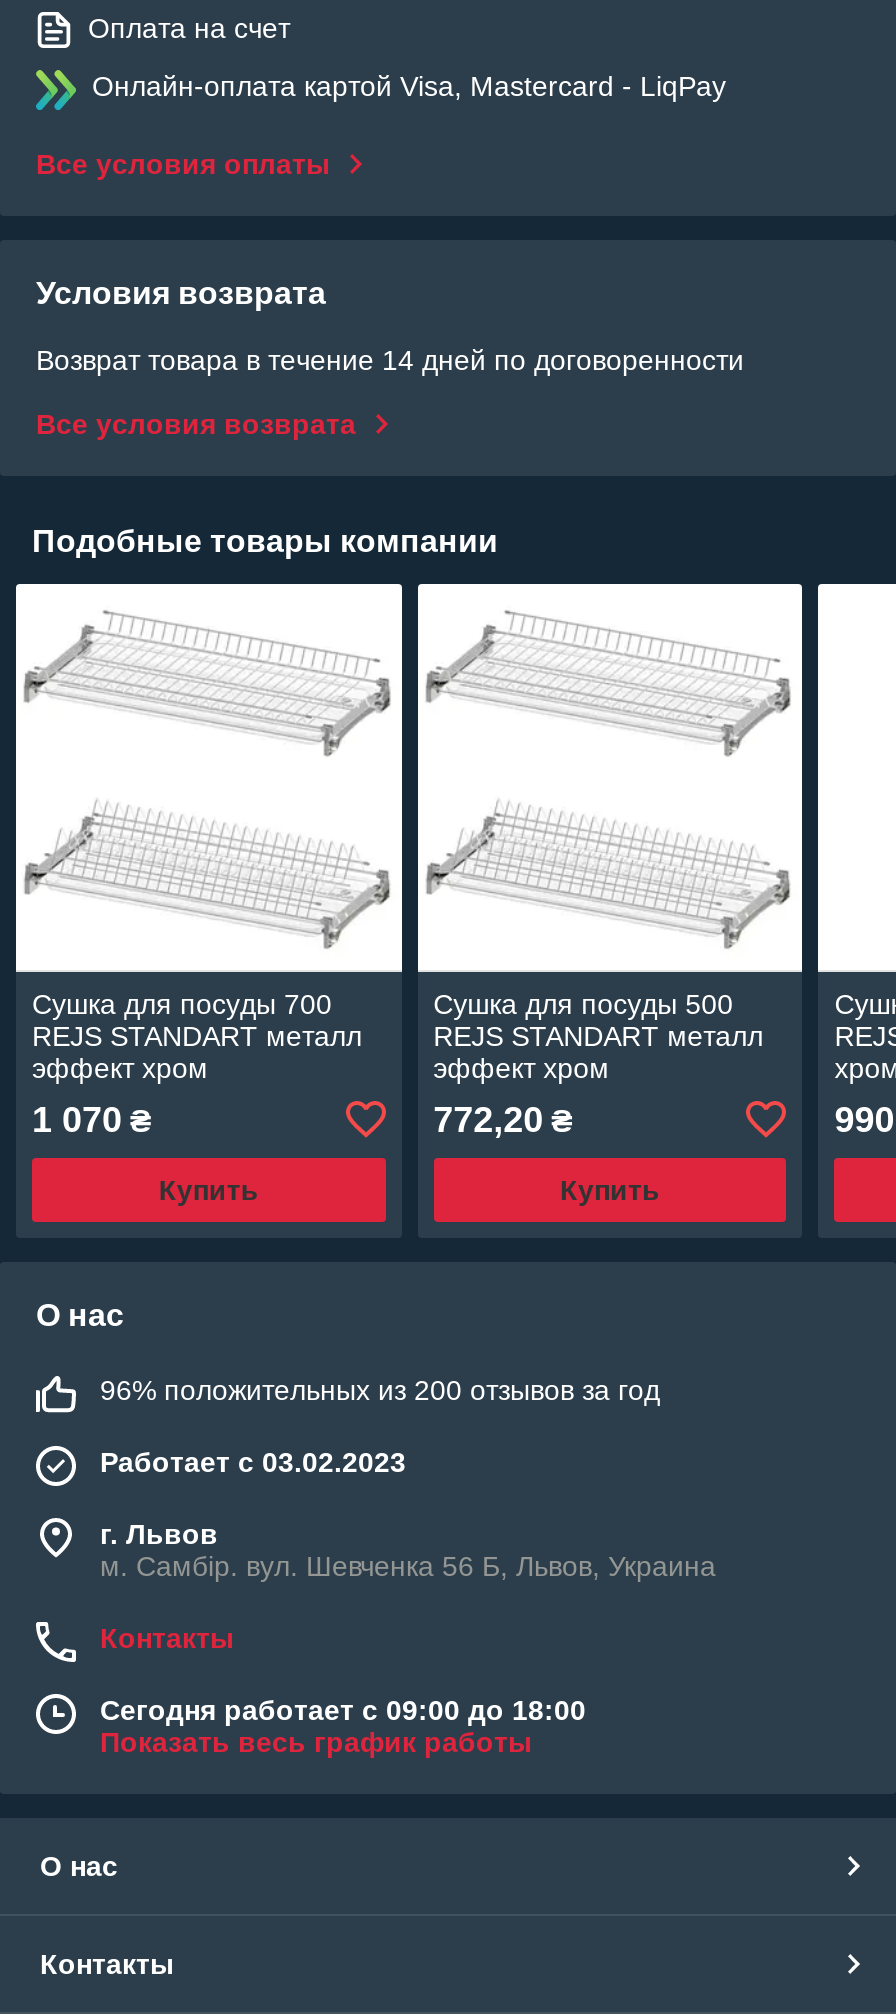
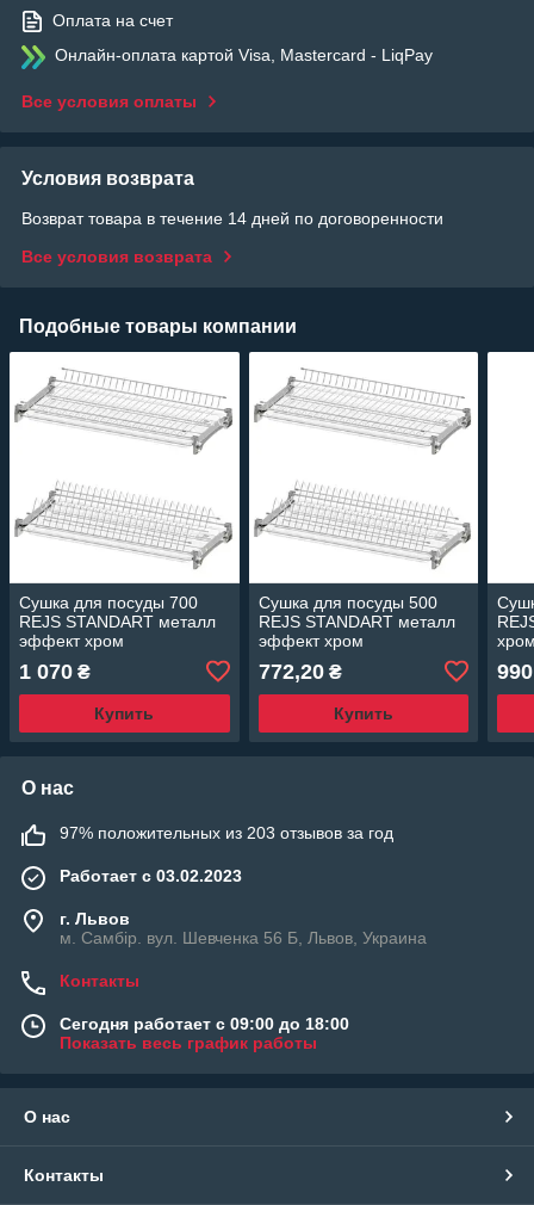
[100,1374,660,1406] 96% положительных из 200 отзывов за год -> [60,823,393,842] 97% положительных из 203 отзывов за год

